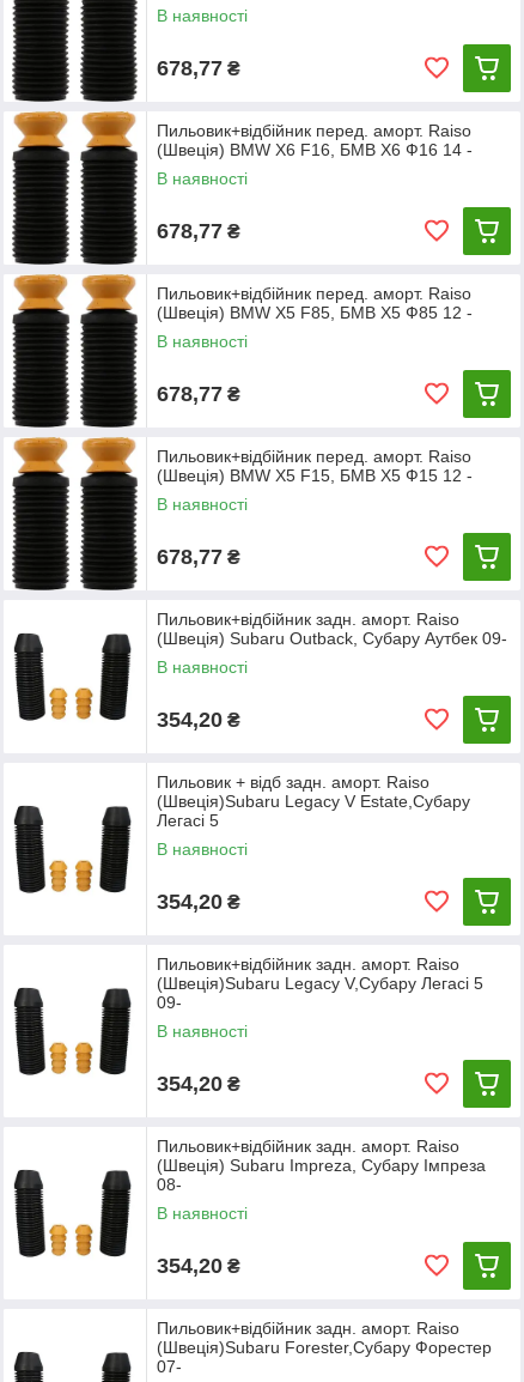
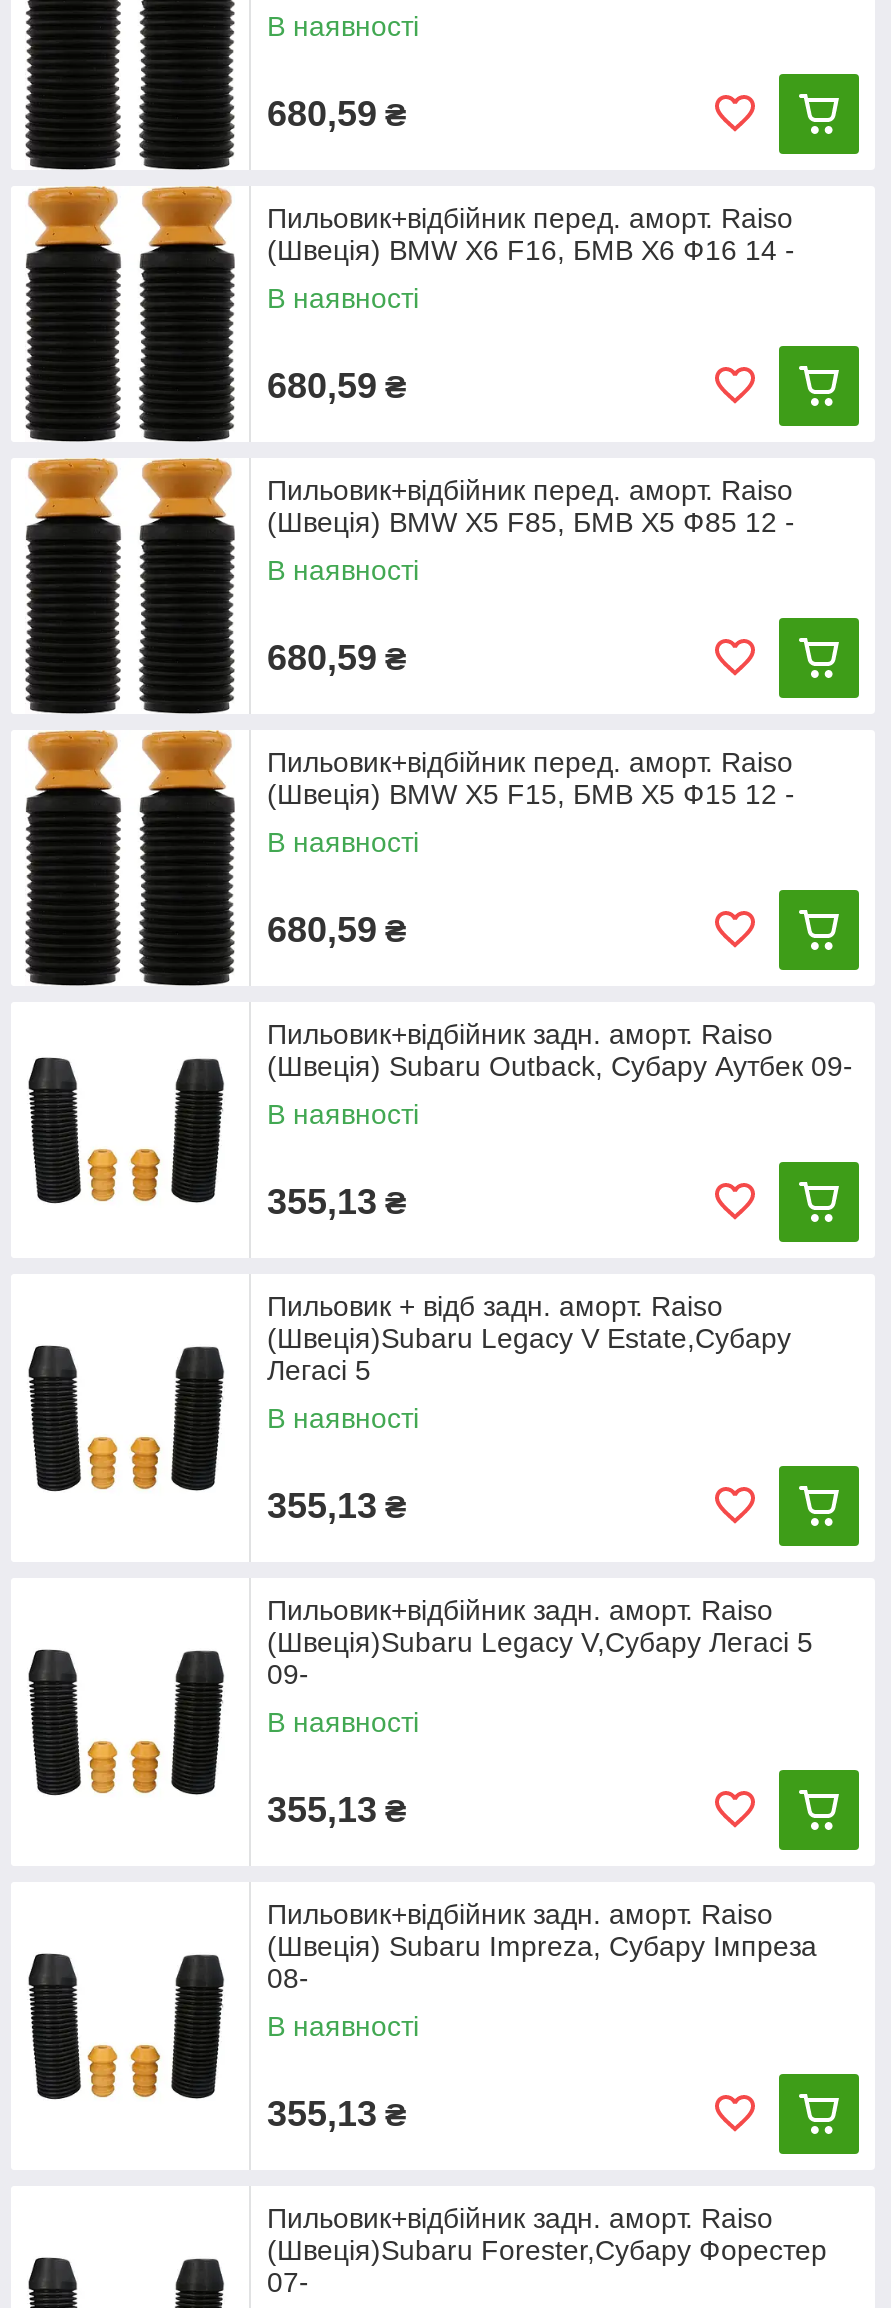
[157,56,240,80] 678,77 ₴ -> [267,93,407,133] 680,59 ₴
[157,219,240,243] 678,77 ₴ -> [267,365,407,405] 680,59 ₴
[157,381,240,405] 678,77 ₴ -> [267,637,407,677] 680,59 ₴
[157,544,240,568] 678,77 ₴ -> [267,909,407,949] 680,59 ₴
[157,707,240,731] 354,20 ₴ -> [267,1181,407,1221] 355,13 ₴
[157,889,240,913] 354,20 ₴ -> [267,1485,407,1525] 355,13 ₴
[157,1071,240,1095] 354,20 ₴ -> [267,1789,407,1829] 355,13 ₴
[157,1253,240,1277] 354,20 ₴ -> [267,2093,407,2133] 355,13 ₴

